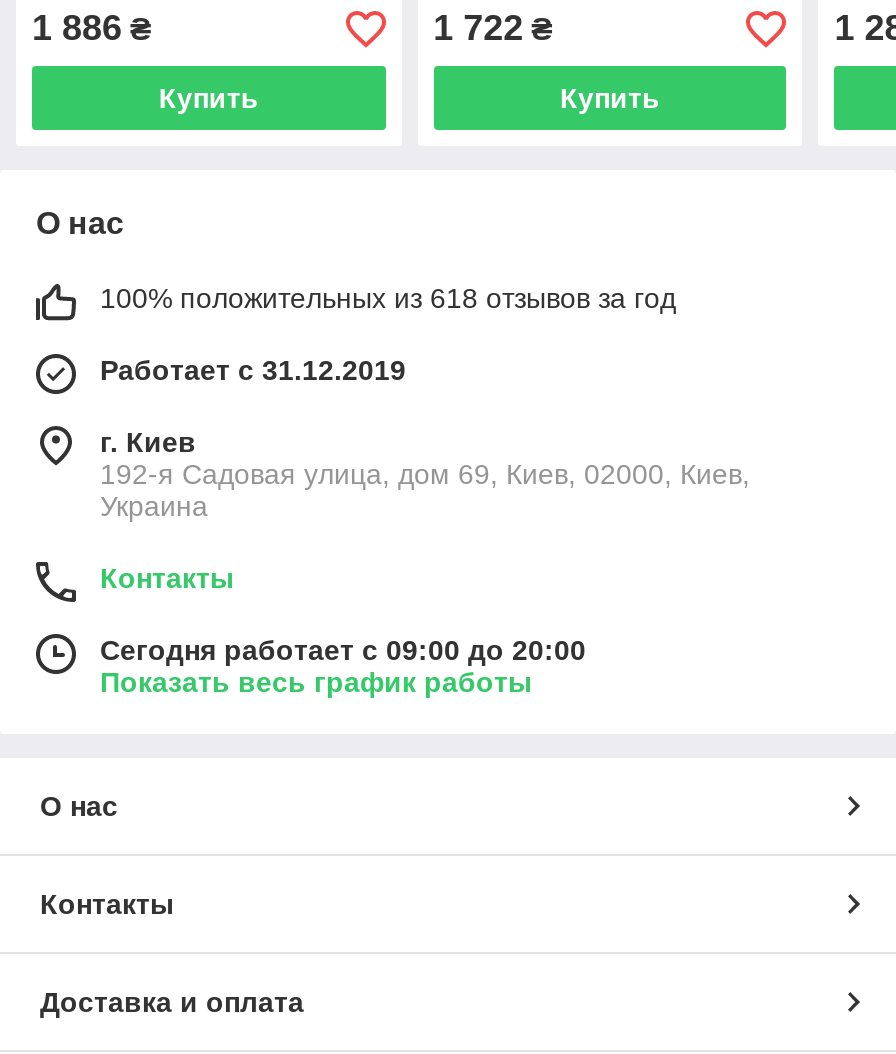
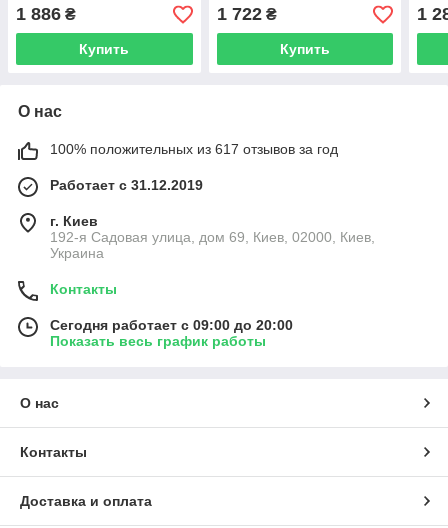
[100,283,676,315] 100% положительных из 618 отзывов за год -> [50,141,338,157] 100% положительных из 617 отзывов за год

